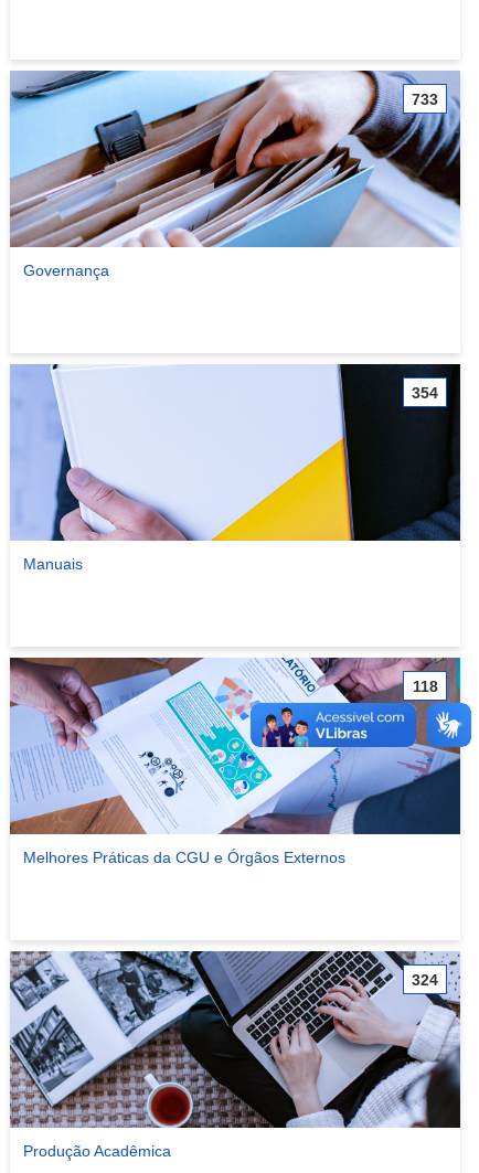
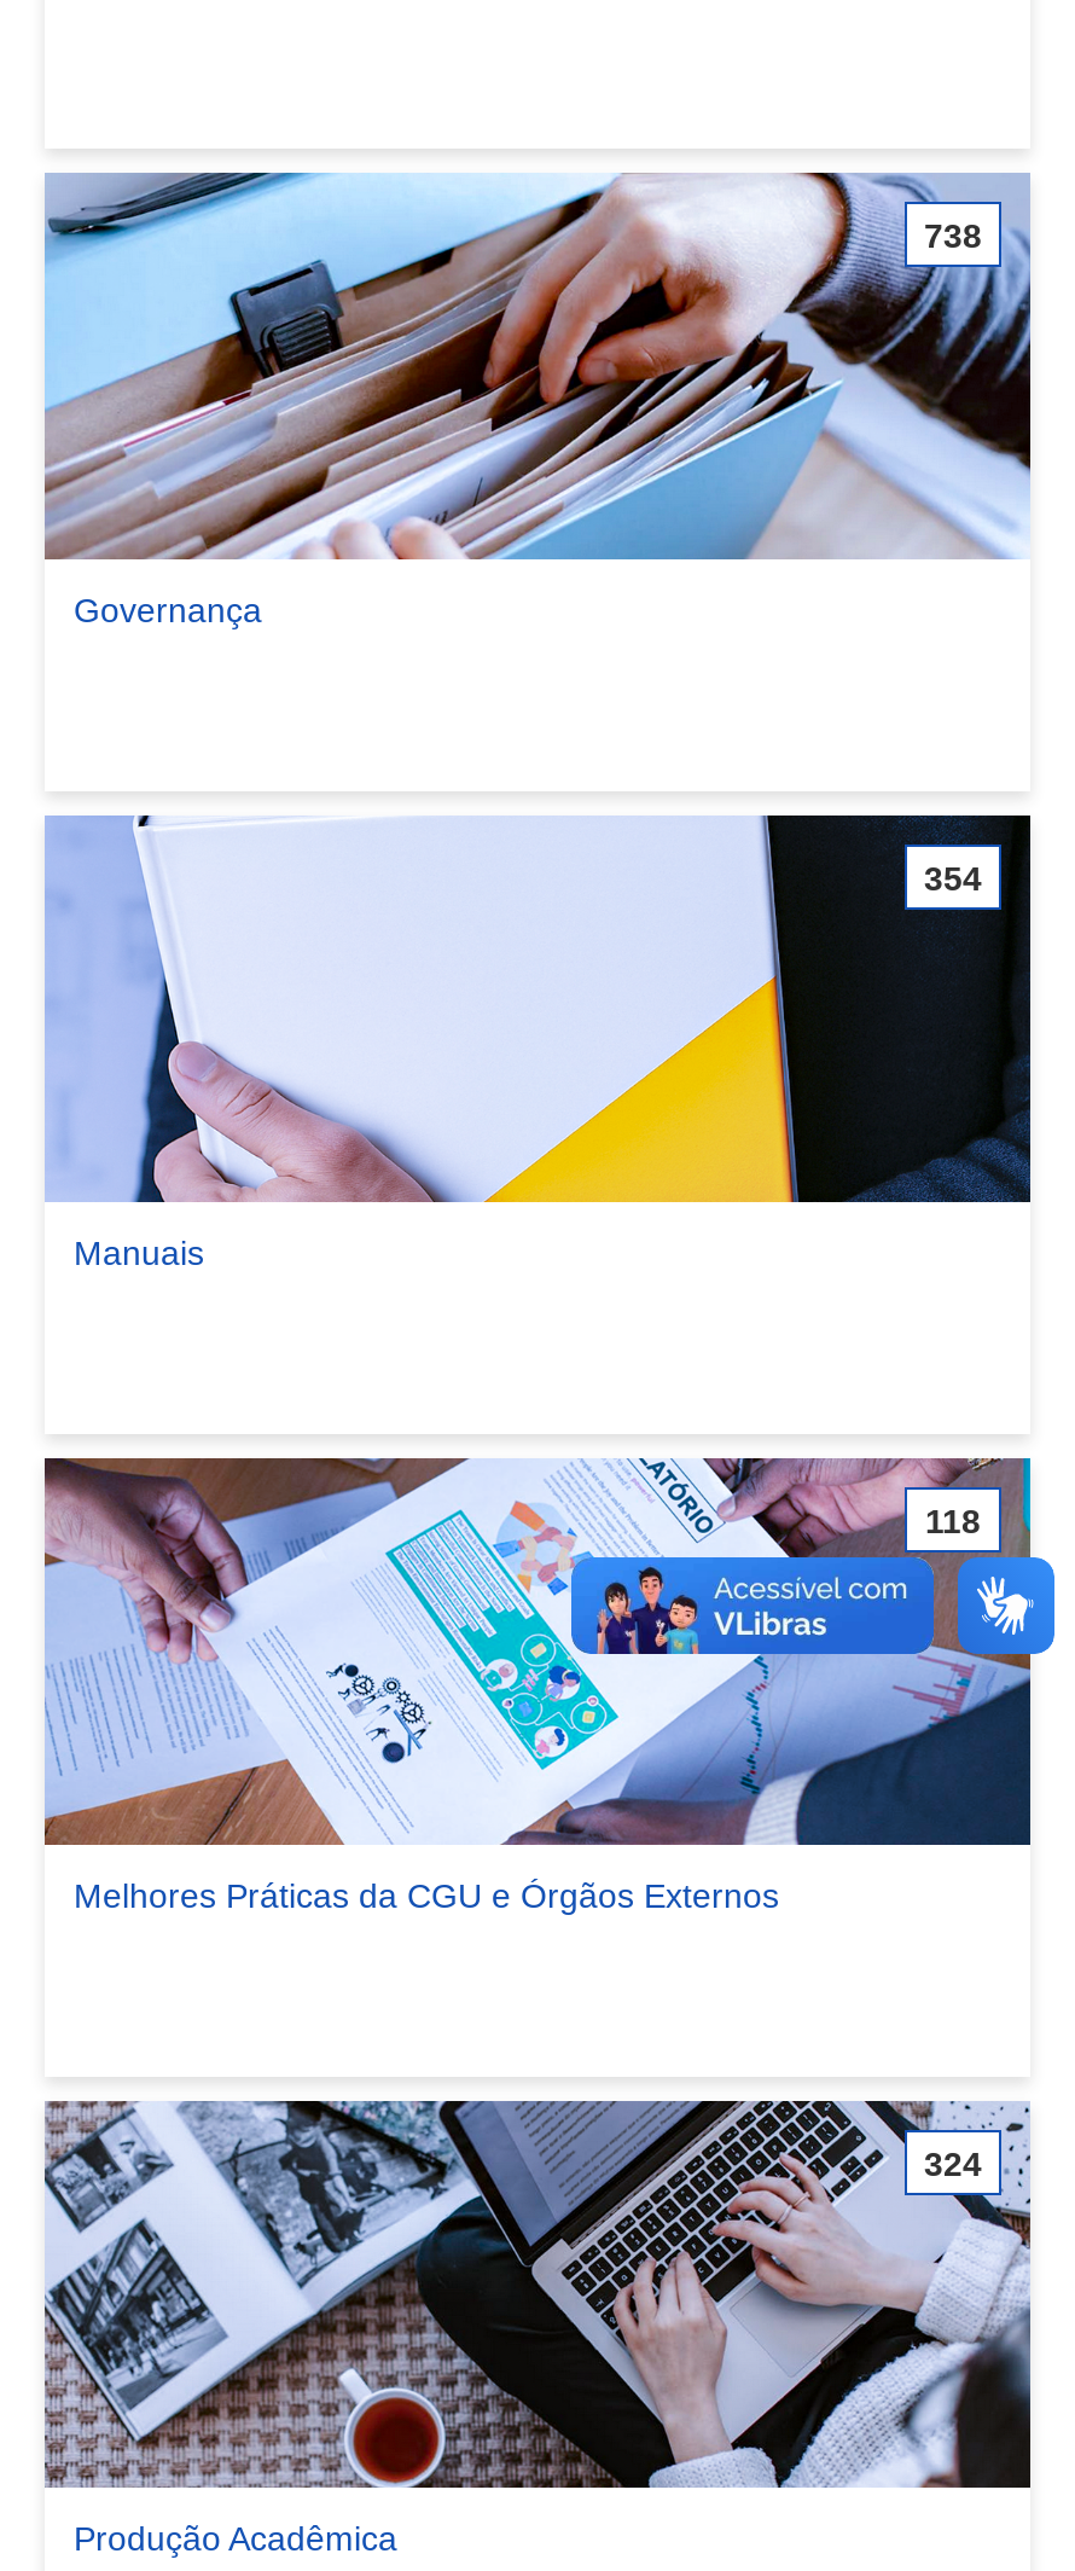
[412,90,438,108] 733 -> [924,215,982,254] 738

